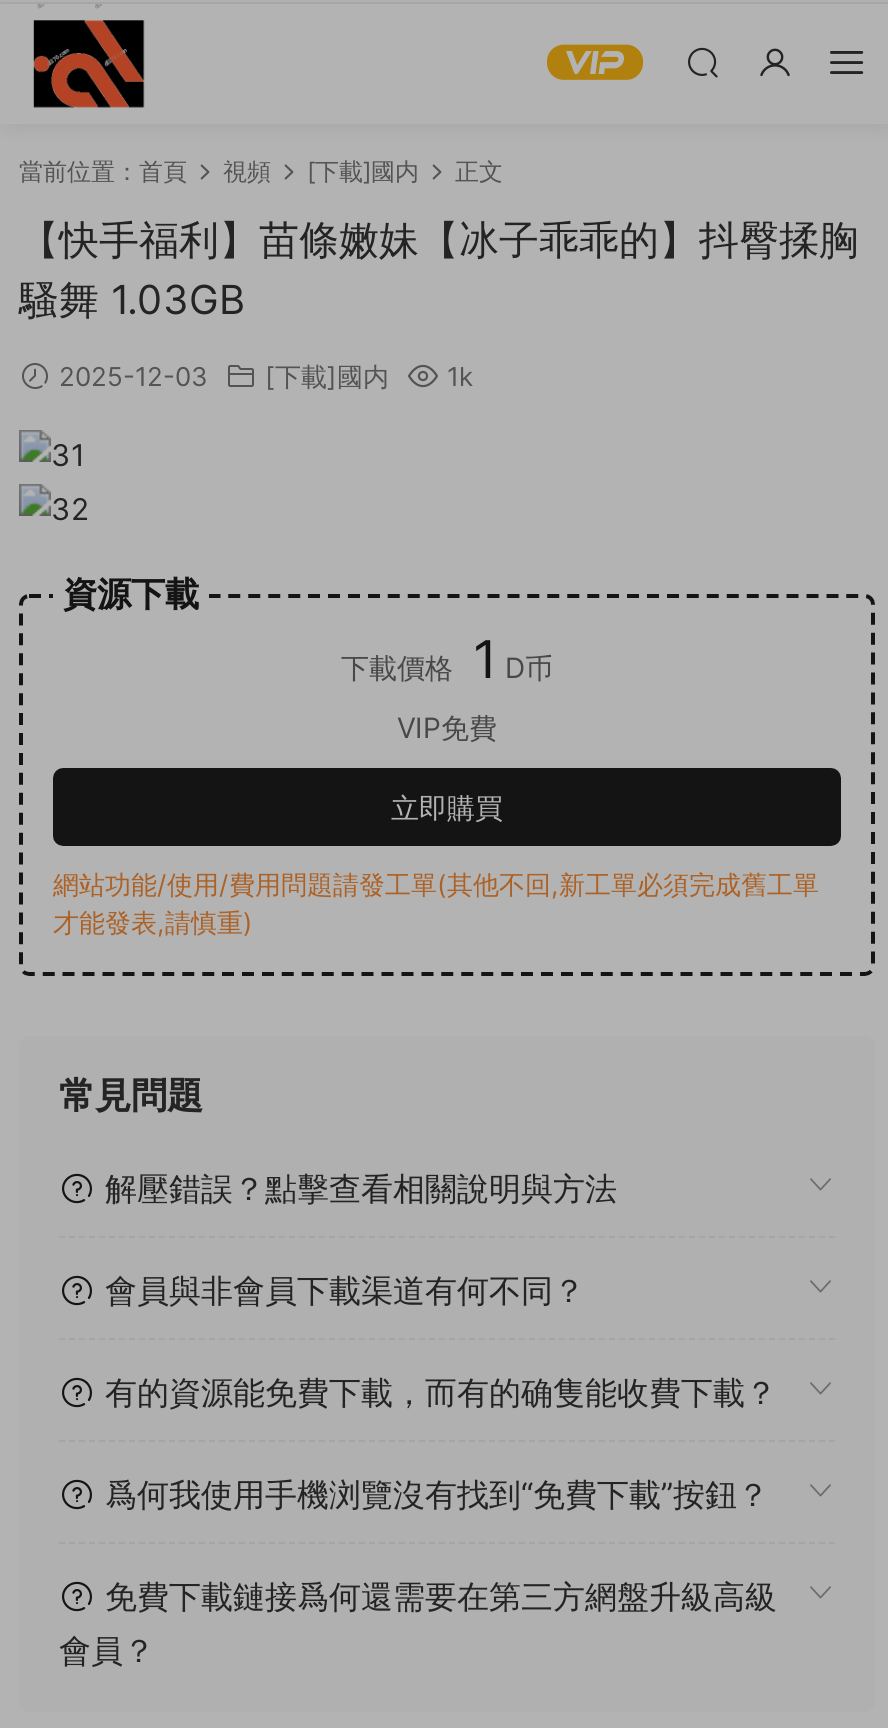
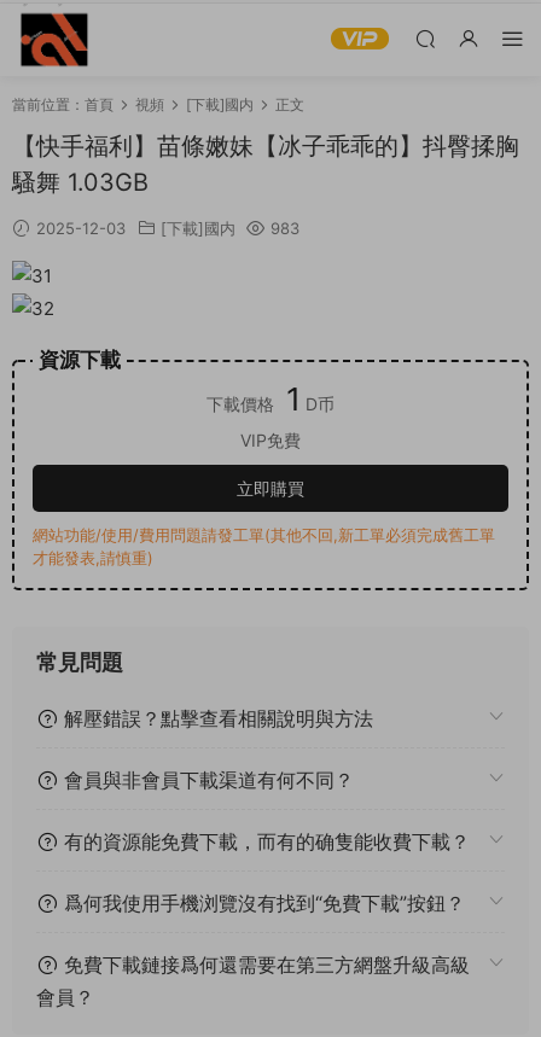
[51,360,473,392] 2025-12-03 [下載]國内 1k -> [31,219,299,238] 2025-12-03 [下載]國内 983

